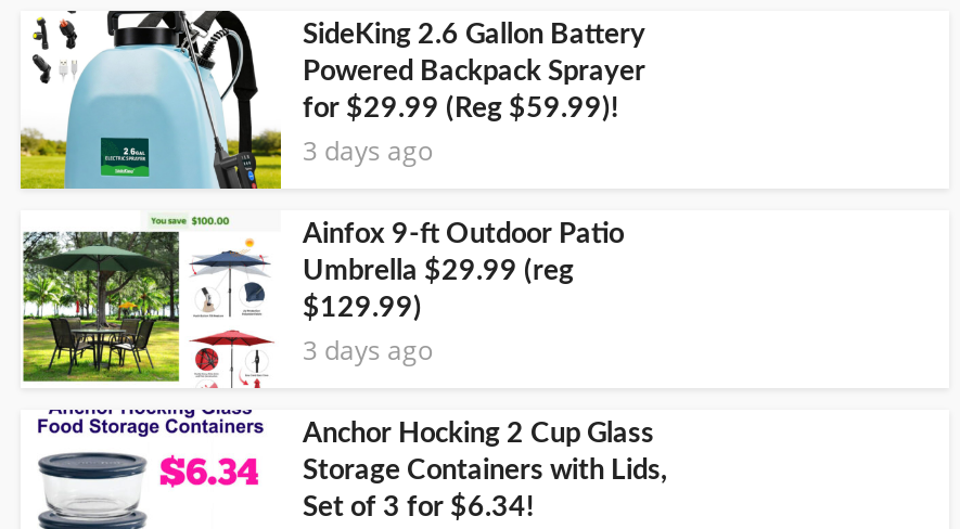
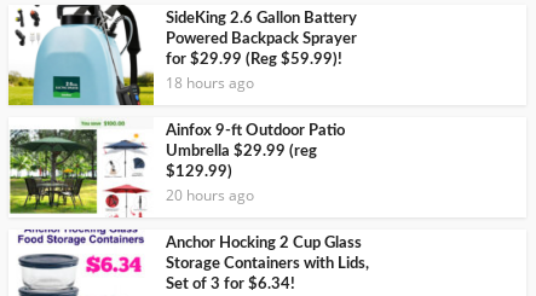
[303,131,433,168] 3 days ago -> [166,73,254,94] 18 hours ago
[303,331,433,367] 3 days ago -> [166,185,254,206] 20 hours ago

